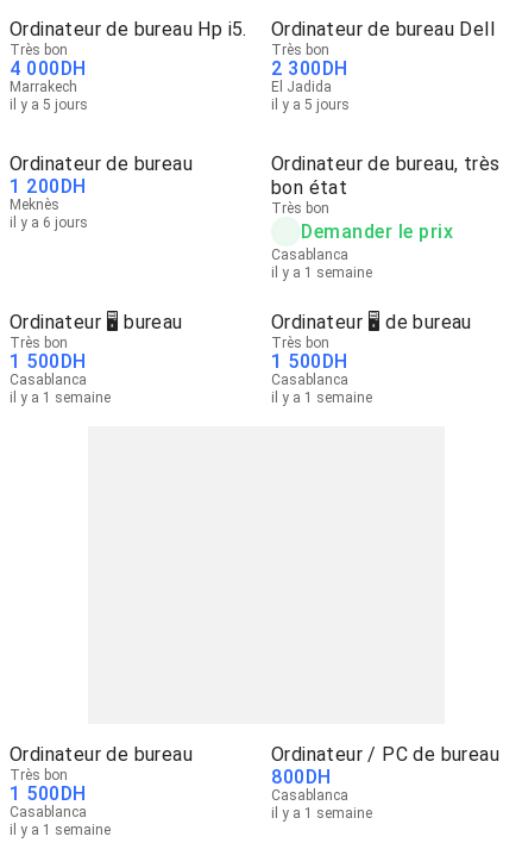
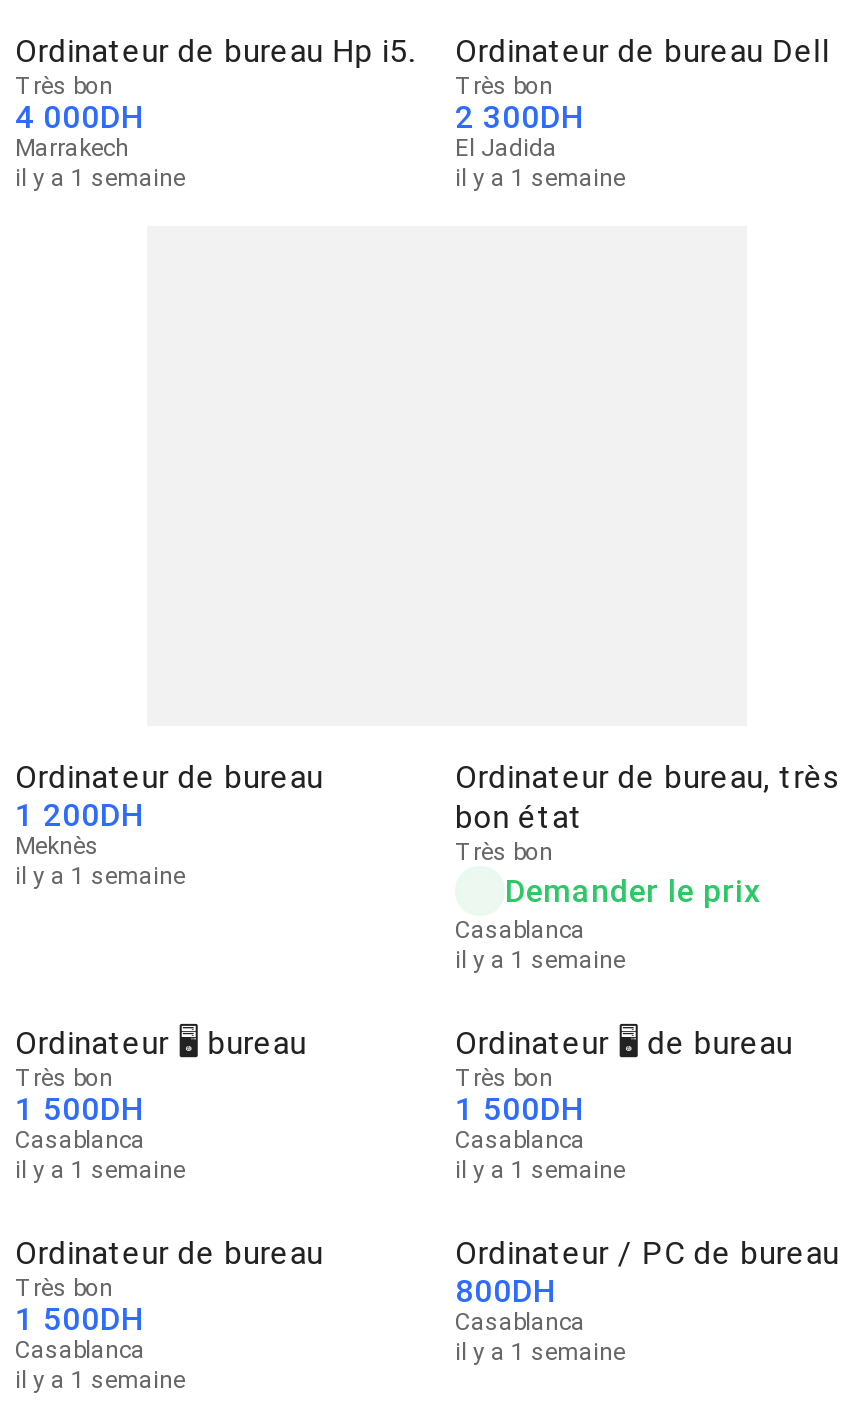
[10,96,88,113] il y a 5 jours -> [15,164,185,192] il y a 1 semaine
[271,96,350,113] il y a 5 jours -> [455,164,625,192] il y a 1 semaine
moved [10,152,500,217] -> [15,758,840,866]: Ordinateur de bureau | 1 200DH | Meknès | Ordinateur de bureau, très | bon état | Très bon
[10,214,88,231] il y a 6 jours -> [15,862,185,890] il y a 1 semaine
moved [10,220,453,406] -> [15,872,761,1184]: Demander le prix | Casablanca | il y a 1 semaine | ... | Casablanca | il y a 1 semaine

